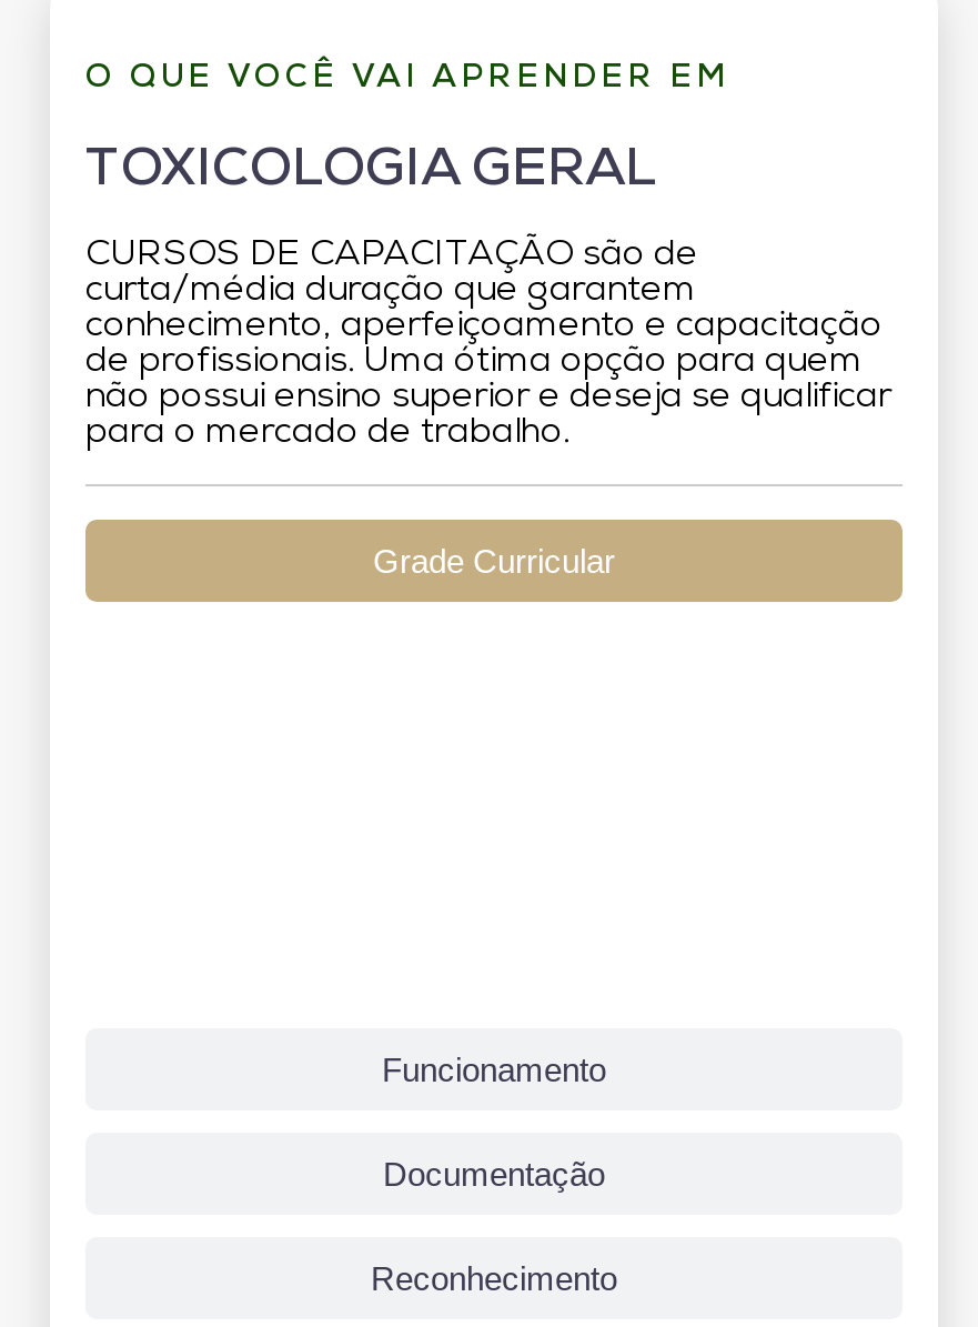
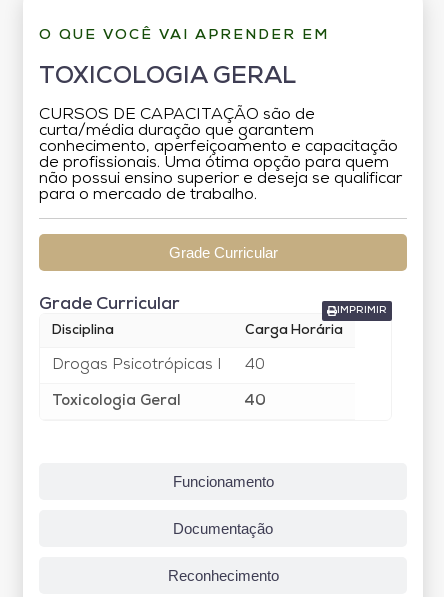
none -> [39,296,387,409] IMPRIMIR | Grade Curricular | Disciplina | Carga Horária | Drogas Psicotrópicas I | 40 | Toxicologia Geral | 40

